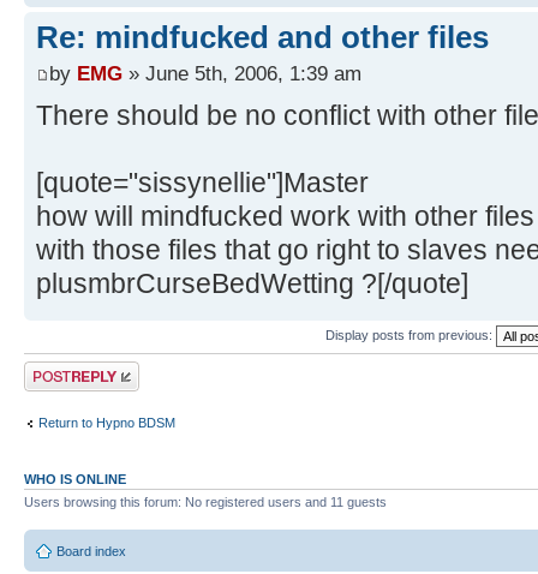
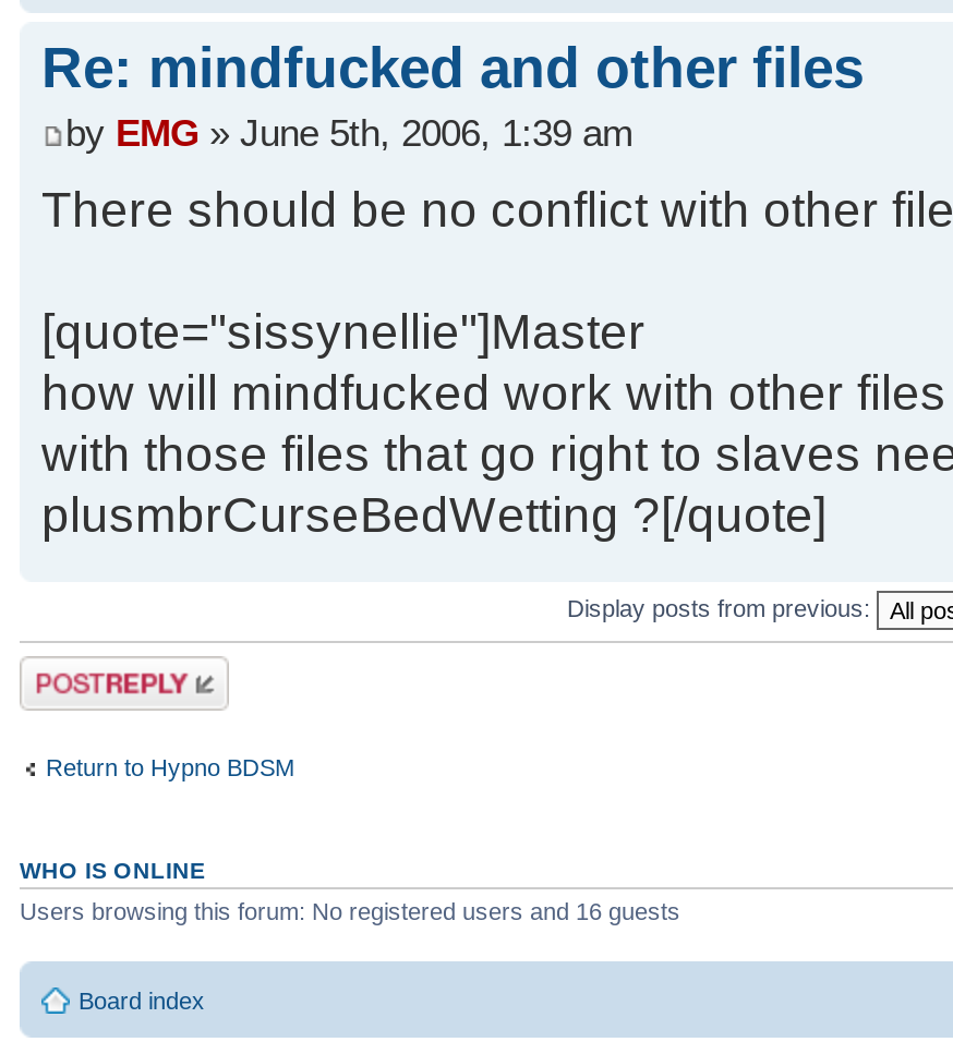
[24,495,387,509] Users browsing this forum: No registered users and 11 guests -> [20,898,680,924] Users browsing this forum: No registered users and 16 guests

